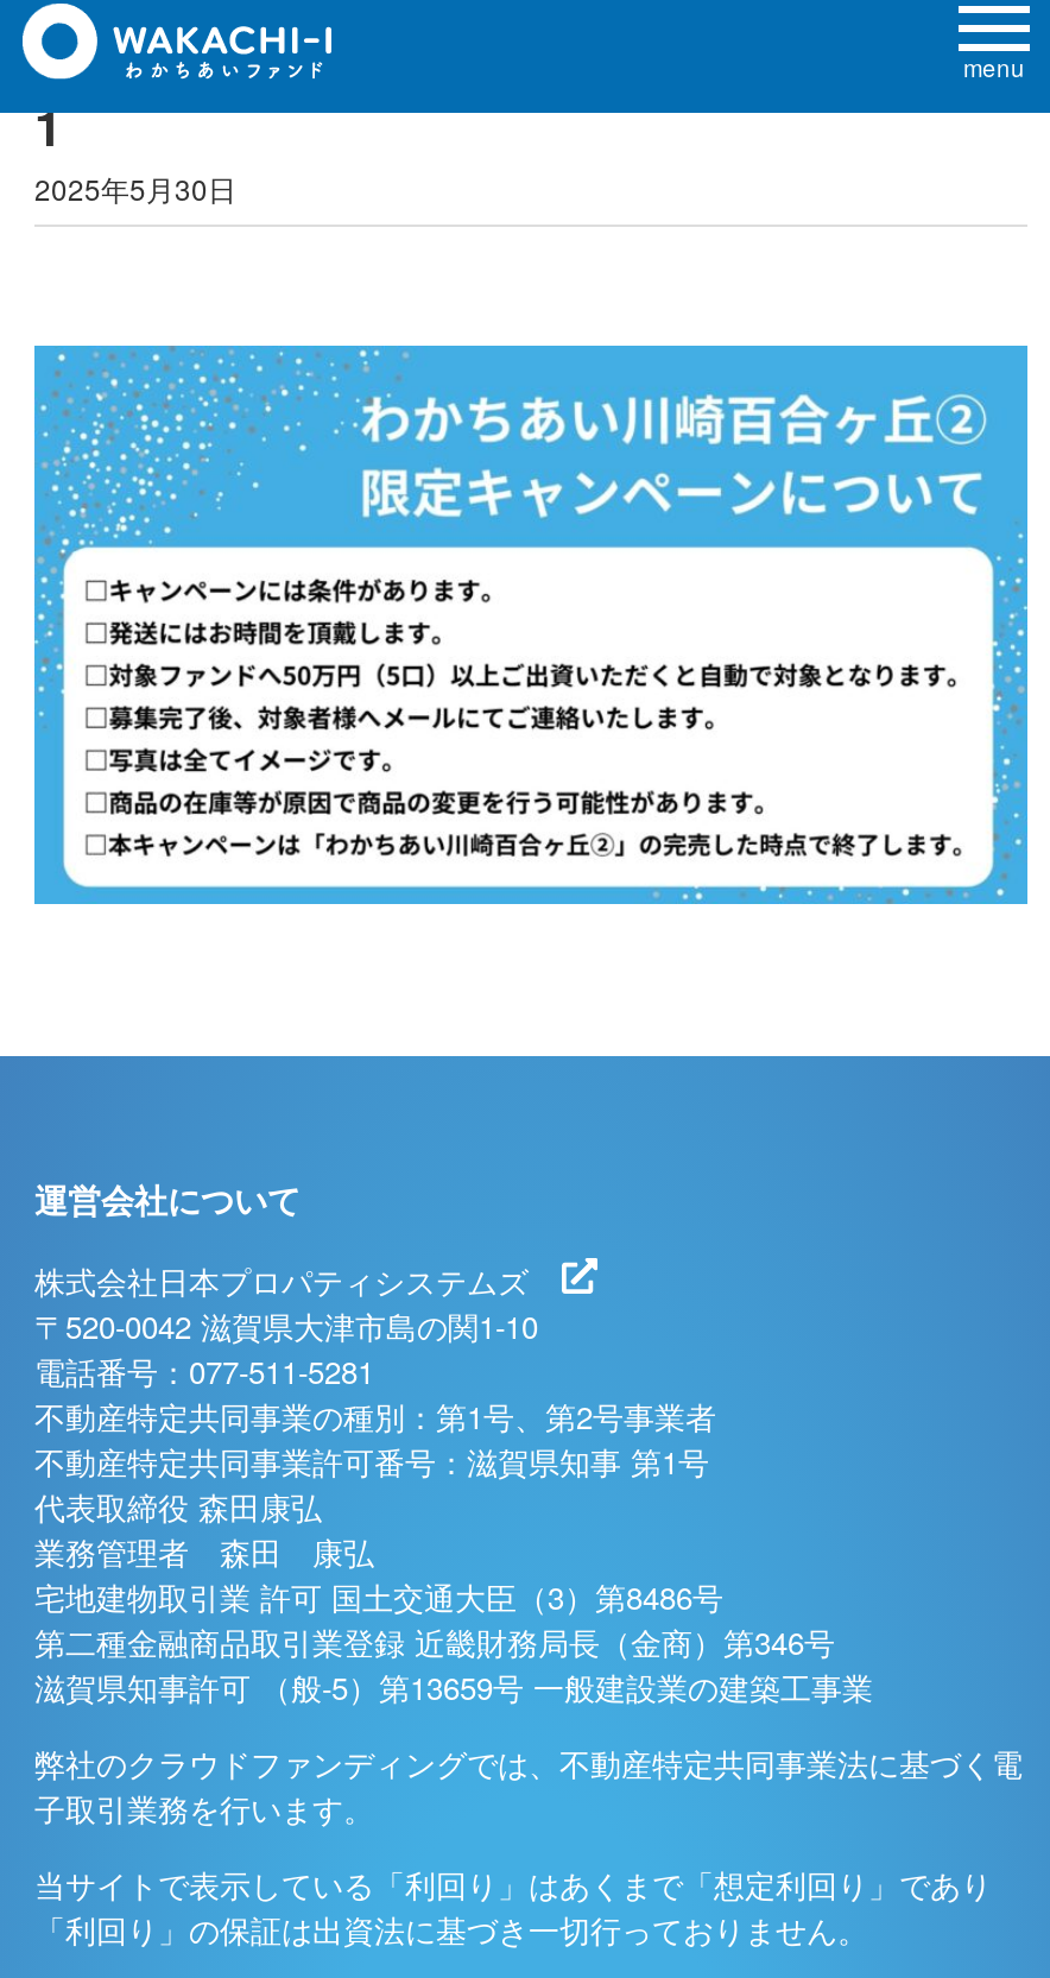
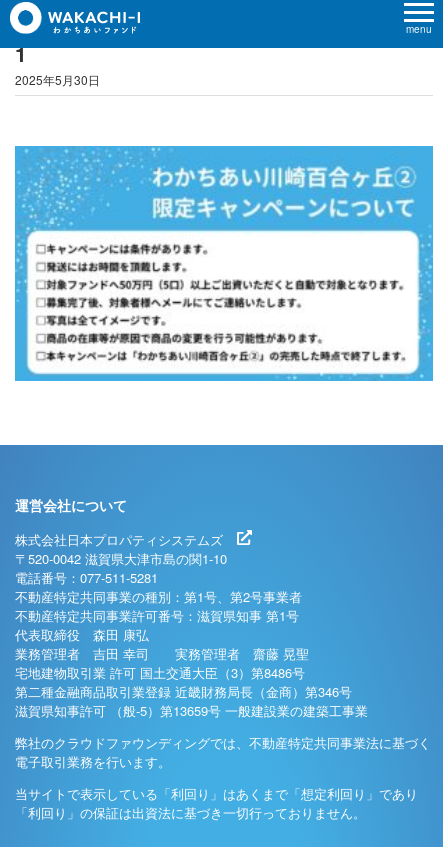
[34,1485,384,1575] 代表取締役 森田康弘 | 業務管理者 森田 康弘 -> [15,625,309,663] 代表取締役 森田 康弘 | 業務管理者 吉田 幸司 実務管理者 齋藤 晃聖
[34,1741,1023,1832] 弊社のクラウドファンディングでは、不動産特定共同事業法に基づく電 | 子取引業務を行います。 -> [15,733,431,771] 弊社のクラウドファウンディングでは、不動産特定共同事業法に基づく | 電子取引業務を行います。

